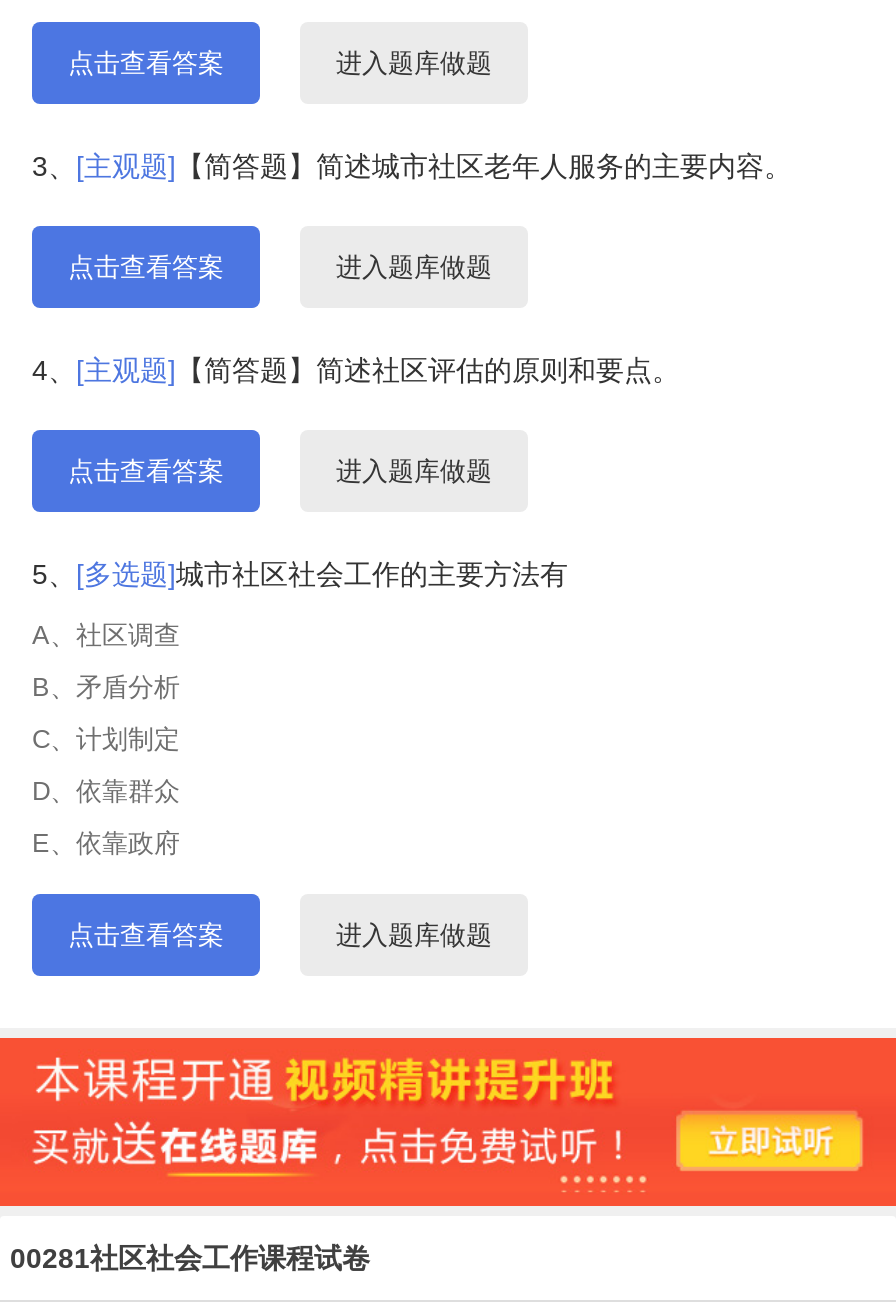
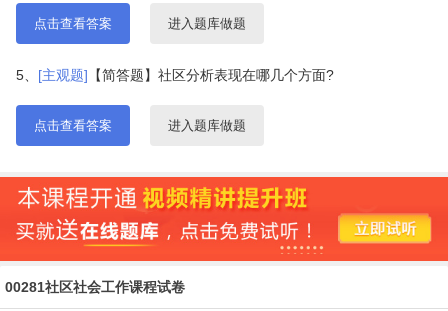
[32,150,792,858] 3、[主观题]【简答题】简述城市社区老年人服务的主要内容。 | 点击查看答案 | 进入题库做题 | 4、[主观题]【简答题】简述社区评估的原则和要点。 | 点击查看答案 | 进入题库做题 | 5、[多选题]城市社区社会工作的主要方法有 | A、社区调查 | B、矛盾分析 | C、计划制定 | D、依靠群众 | E、依靠政府 -> [16,67,334,83] 5、[主观题]【简答题】社区分析表现在哪几个方面?

